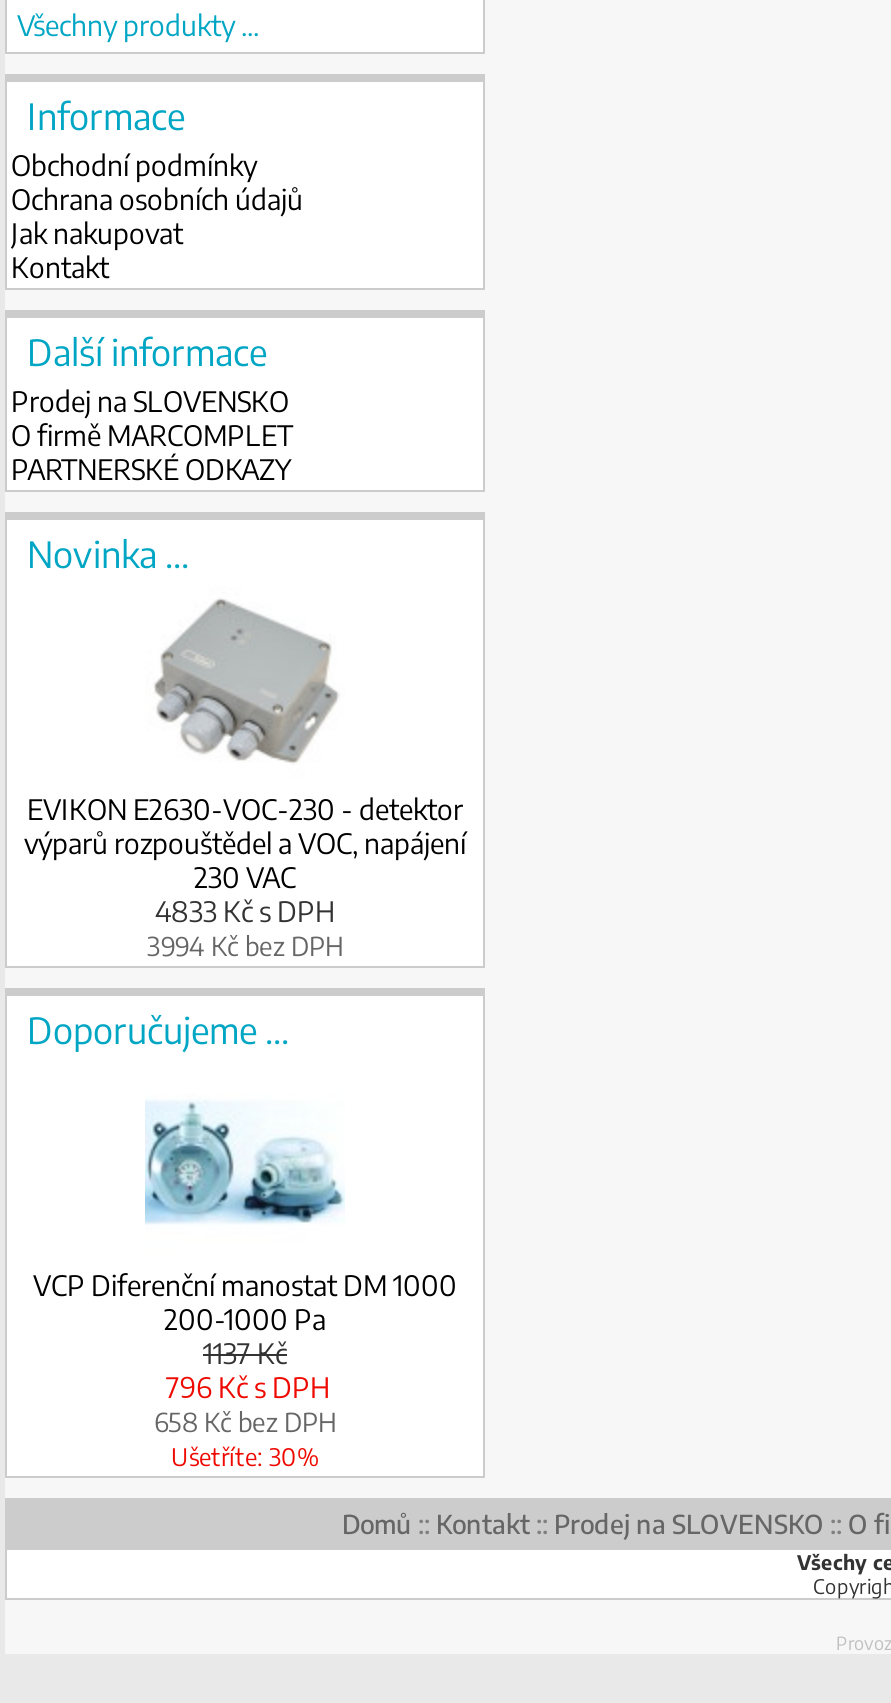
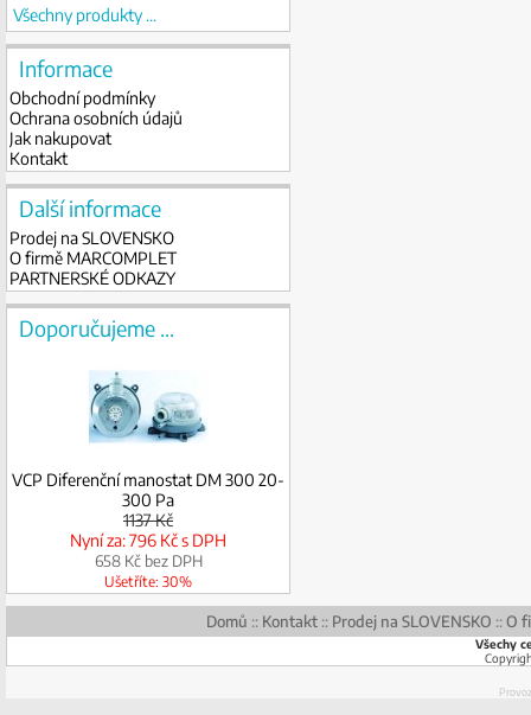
[27,530,189,576] Novinka ... -> none
[24,598,466,962] [image] | EVIKON E2630-VOC-230 - detektor | výparů rozpouštědel a VOC, napájení | 230 VAC | 4833 Kč s DPH | 3994 Kč bez DPH -> none
[33,1268,457,1336] VCP Diferenční manostat DM 1000 | 200-1000 Pa -> [12,470,284,510] VCP Diferenční manostat DM 300 20- | 300 Pa
[166,1370,330,1404] 796 Kč s DPH -> [70,530,226,550] Nyní za: 796 Kč s DPH

